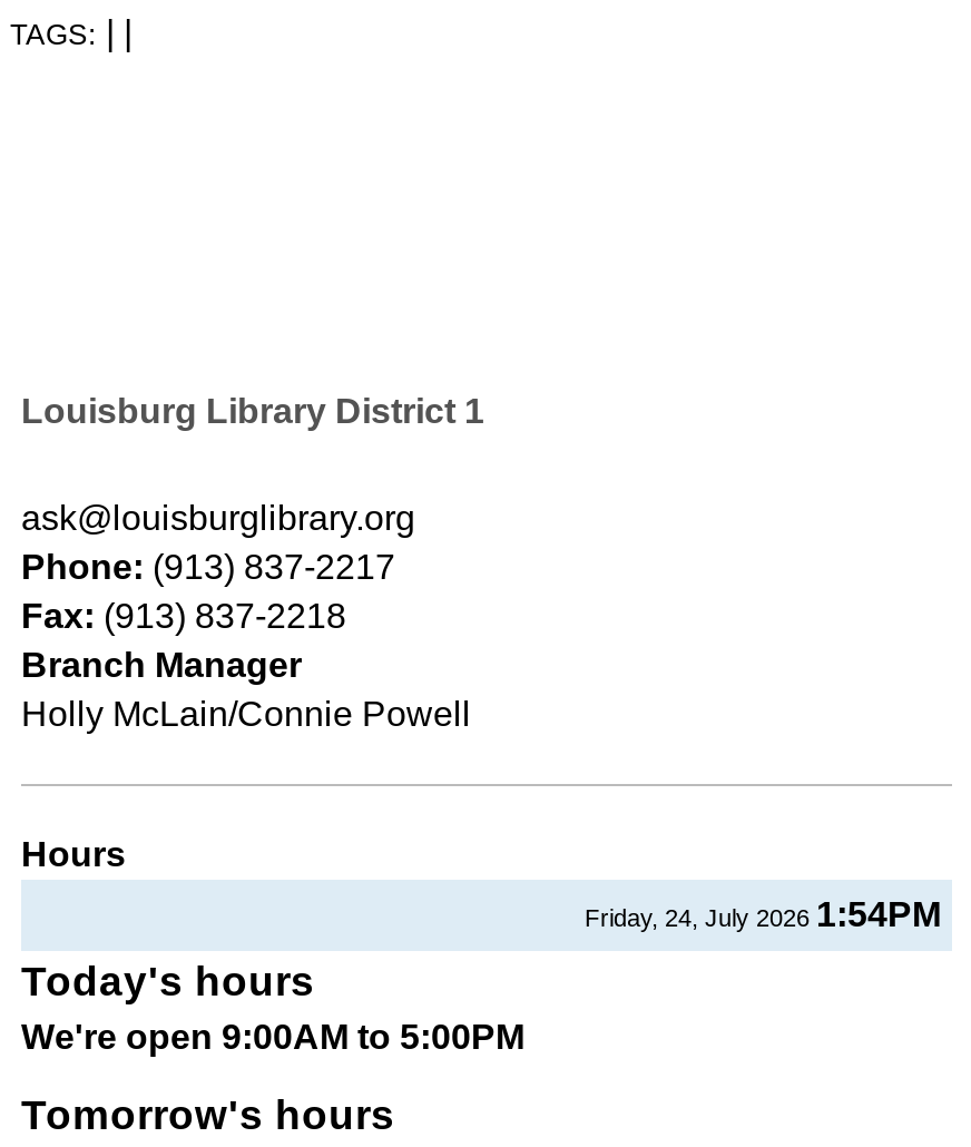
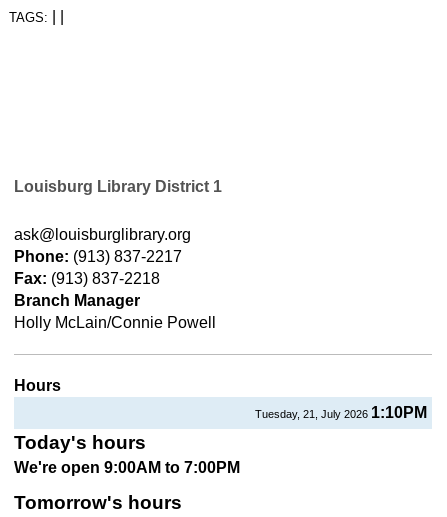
[585,896,941,934] Friday, 24, July 2026 1:54PM -> [255,404,427,421] Tuesday, 21, July 2026 1:10PM
[21,1018,524,1056] We're open 9:00AM to 5:00PM -> [14,459,240,476] We're open 9:00AM to 7:00PM

